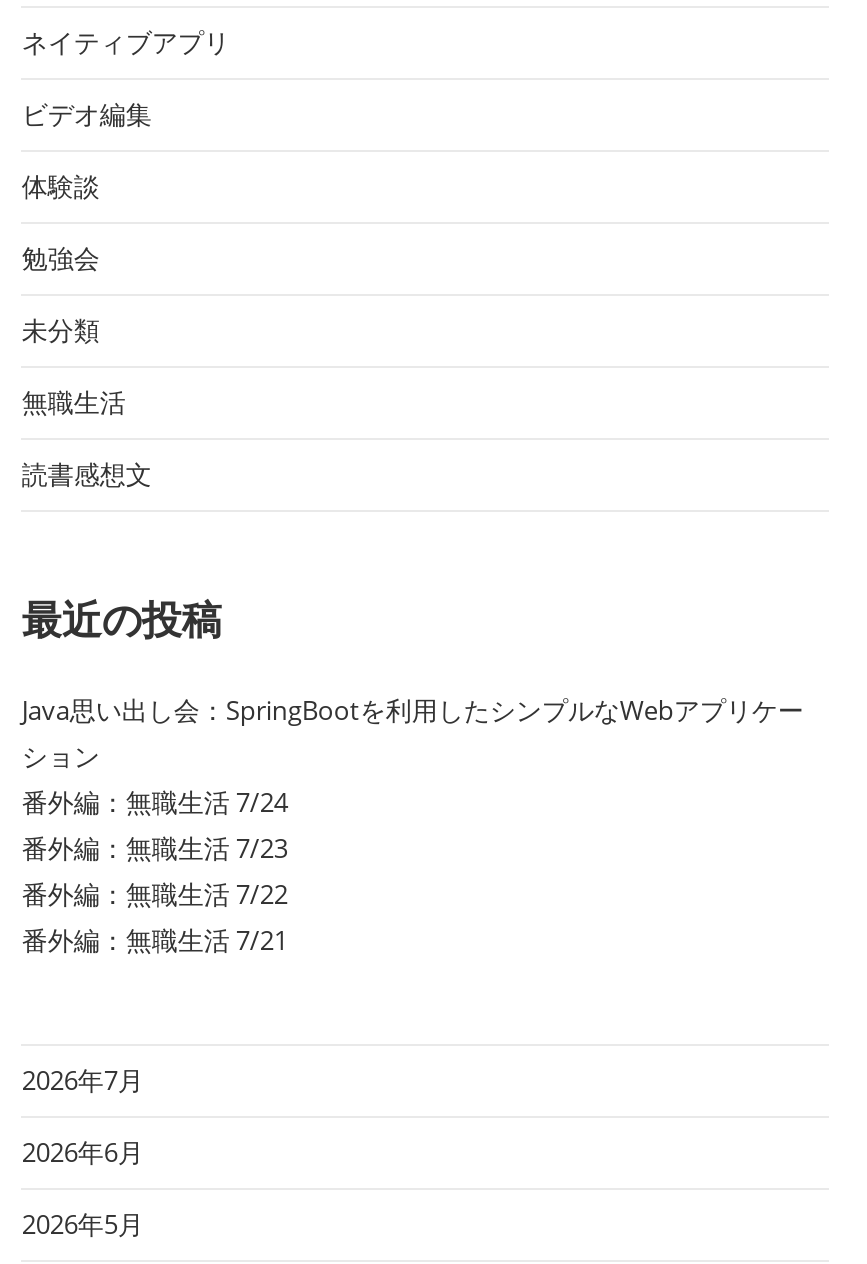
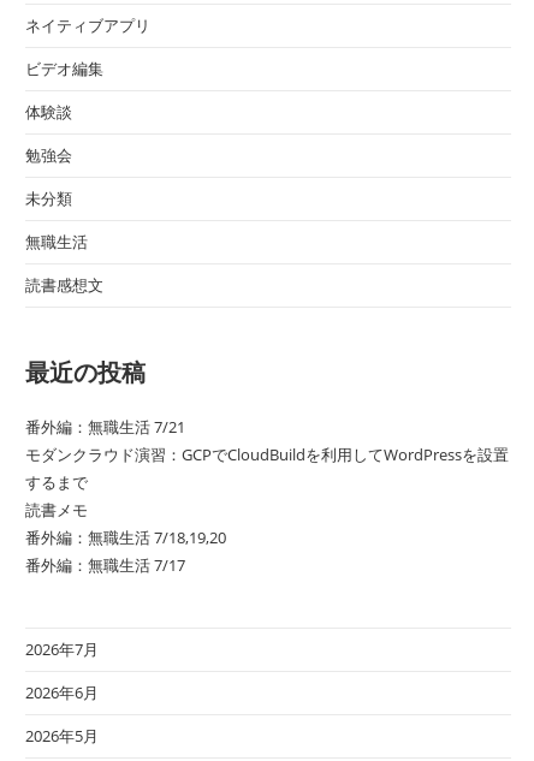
[22,692,804,912] Java思い出し会：SpringBootを利用したシンプルなWebアプリケー | ション | 番外編：無職生活 7/24 | 番外編：無職生活 7/23 | 番外編：無職生活 7/22 -> none
moved [22,922,288,958] -> [26,416,186,437]: 番外編：無職生活 7/21
none -> [26,443,509,576] モダンクラウド演習：GCPでCloudBuildを利用してWordPressを設置 | するまで | 読書メモ | 番外編：無職生活 7/18,19,20 | 番外編：無職生活 7/17

